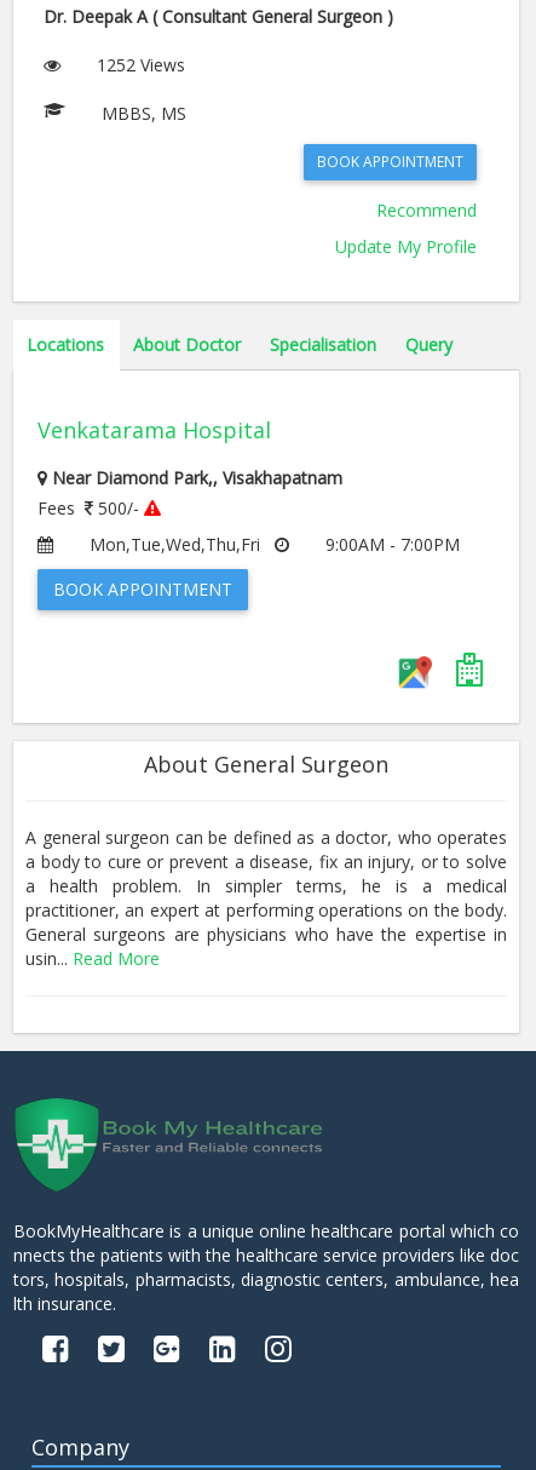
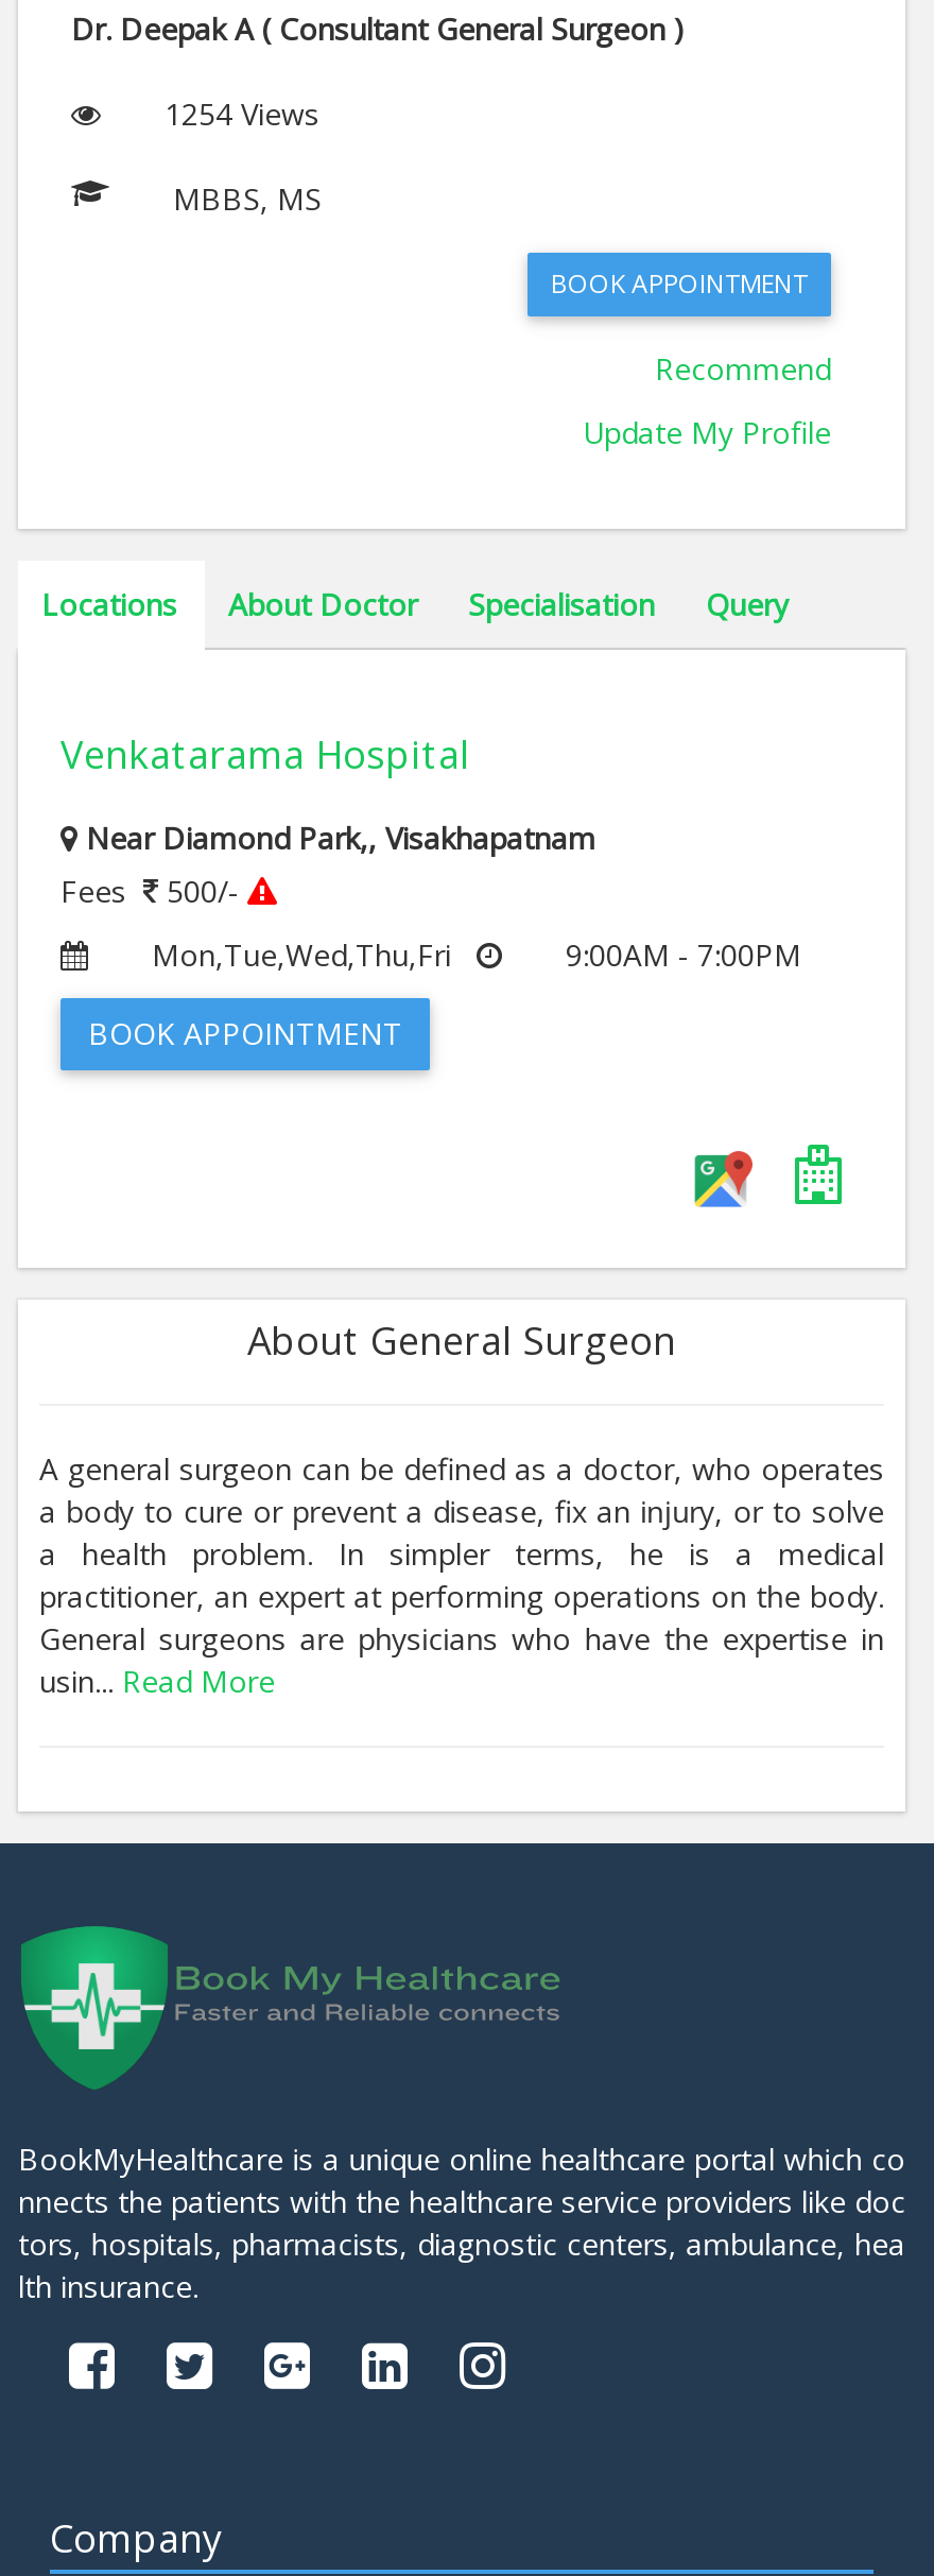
[97,53,185,76] 1252 Views -> [165,94,319,134] 1254 Views

